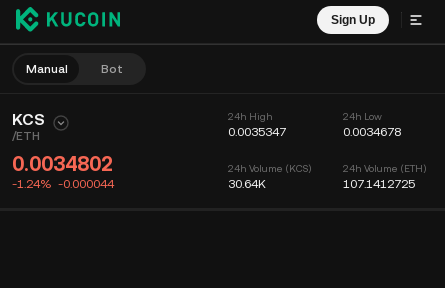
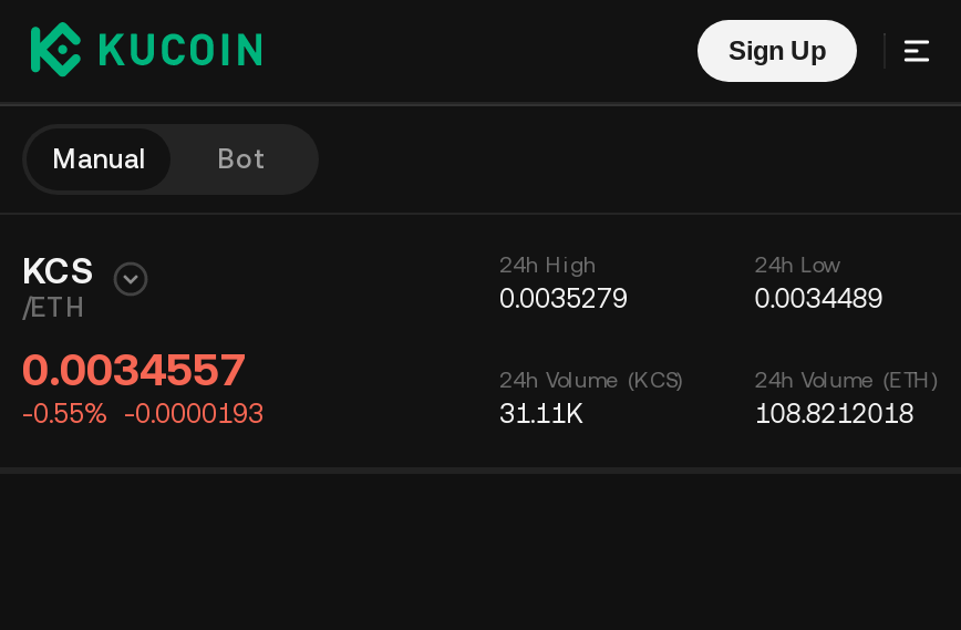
[227,125,285,139] 0.0035347 -> [499,283,628,314] 0.0035279
[343,125,401,139] 0.0034678 -> [754,283,883,314] 0.0034489
[12,152,113,176] 0.0034802 -> [22,343,246,396] 0.0034557
[12,177,114,191] -1.24% -0.000044 -> [22,399,263,430] -0.55% -0.0000193
[227,177,265,191] 30.64K -> [499,399,583,430] 31.11K
[343,177,415,191] 107.1412725 -> [754,399,914,430] 108.8212018

